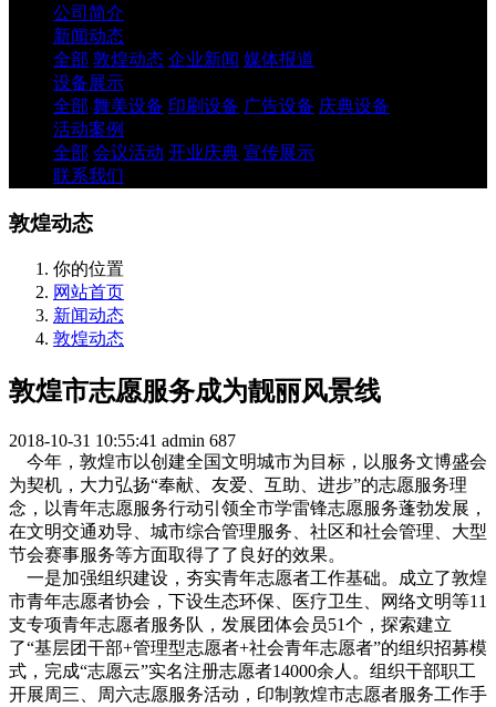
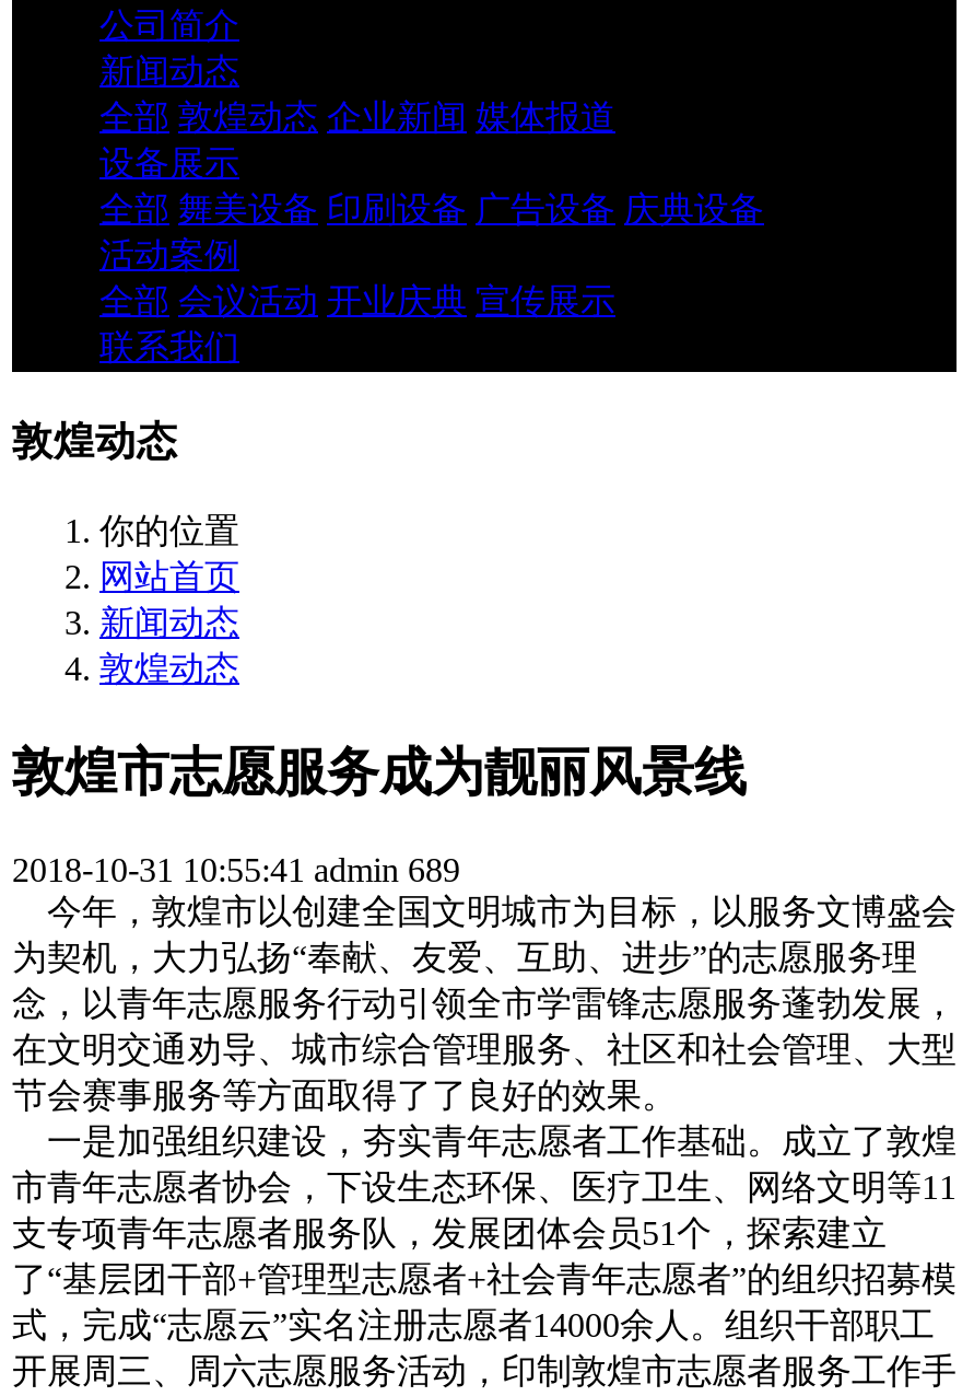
[9,431,236,450] 2018-10-31 10:55:41 admin 687 -> [12,852,460,889] 2018-10-31 10:55:41 admin 689

